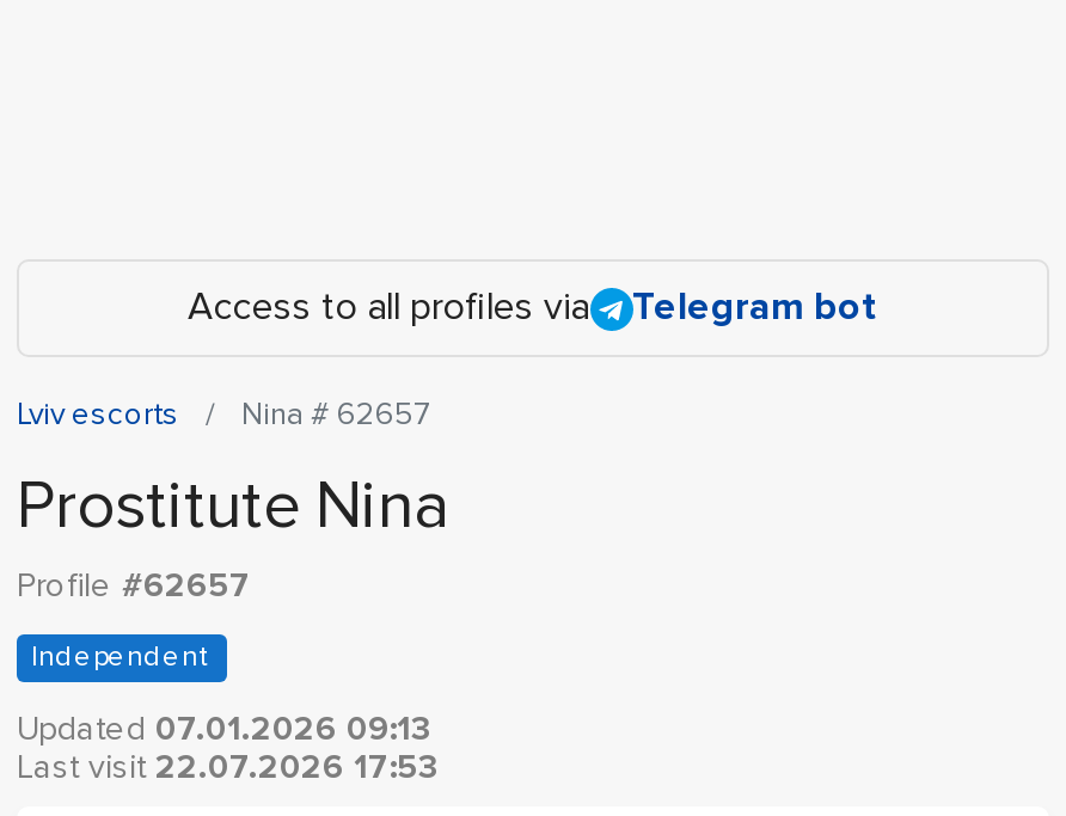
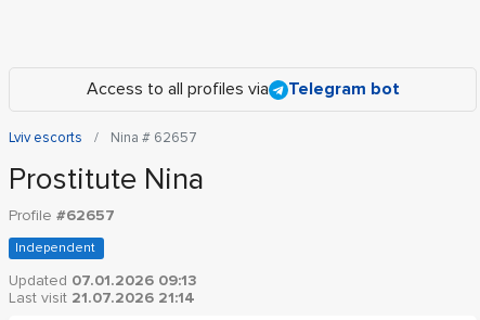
[17,747,440,787] Last visit 22.07.2026 17:53 -> [9,289,195,307] Last visit 21.07.2026 21:14

